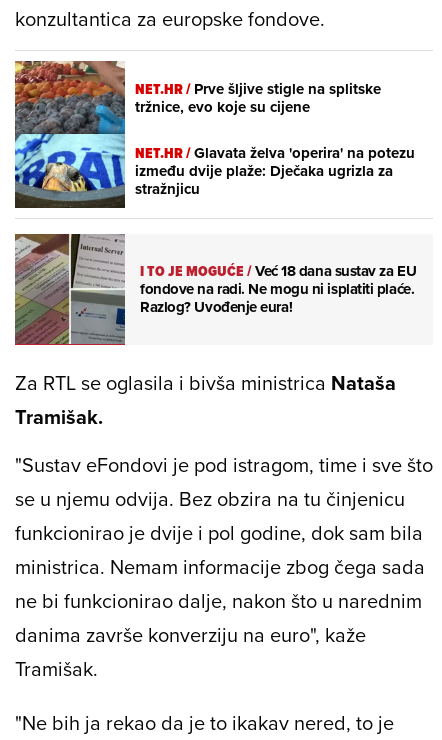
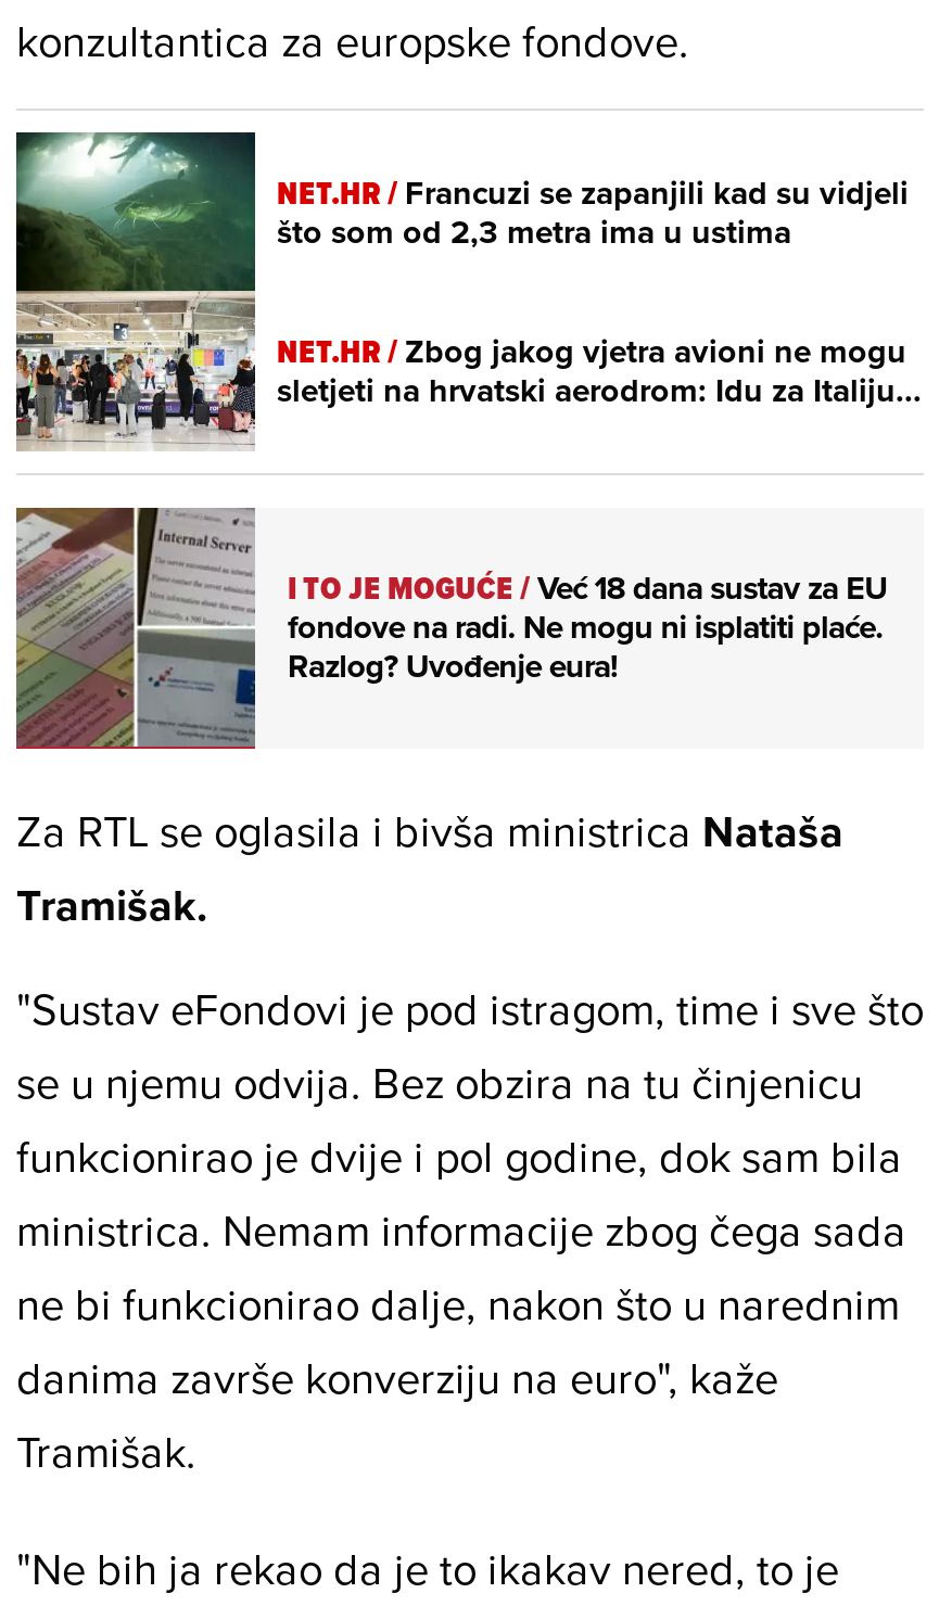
[14,60,381,209] [image] | NET.HR / Prve šljive stigle na splitske | tržnice, evo koje su cijene -> [14,130,909,451] [image] | NET.HR / Francuzi se zapanjili kad su vidjeli | što som od 2,3 metra ima u ustima
[135,142,415,200] NET.HR / Glavata želva 'operira' na potezu | između dvije plaže: Dječaka ugrizla za | stražnjicu -> [277,328,922,415] NET.HR / Zbog jakog vjetra avioni ne mogu | sletjeti na hrvatski aerodrom: Idu za Italiju...

